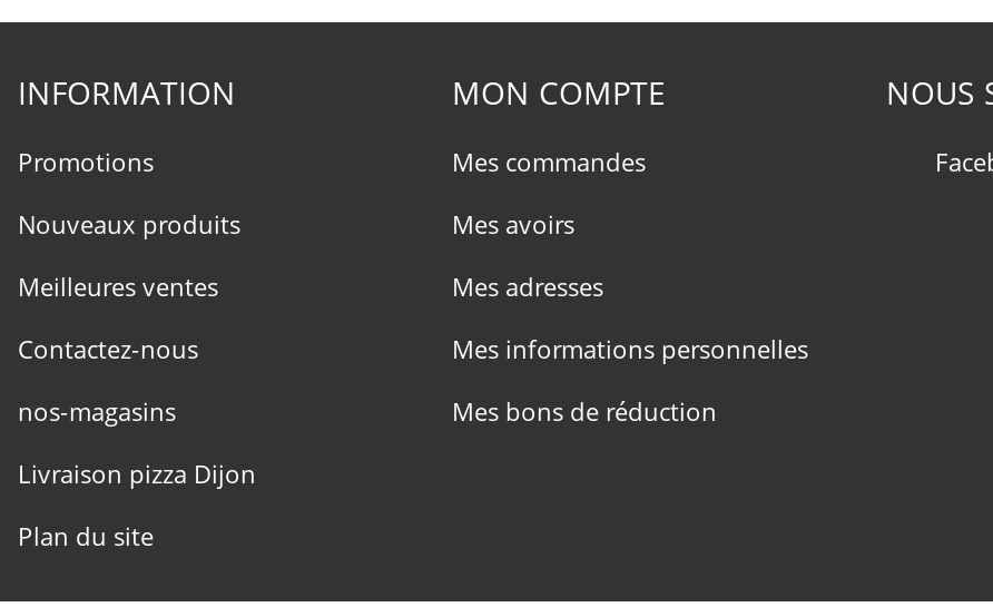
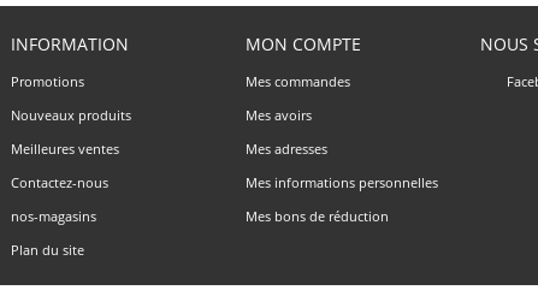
[18,457,256,490] Livraison pizza Dijon -> none

